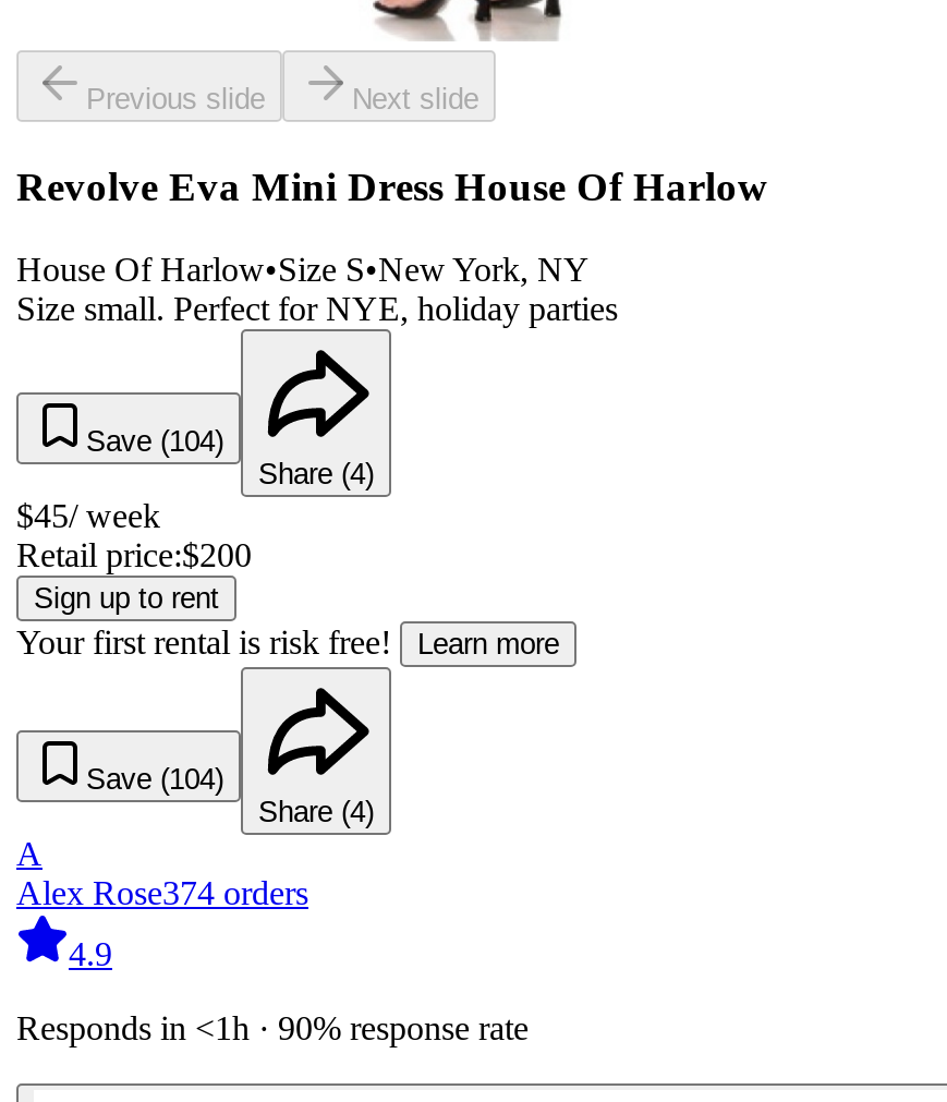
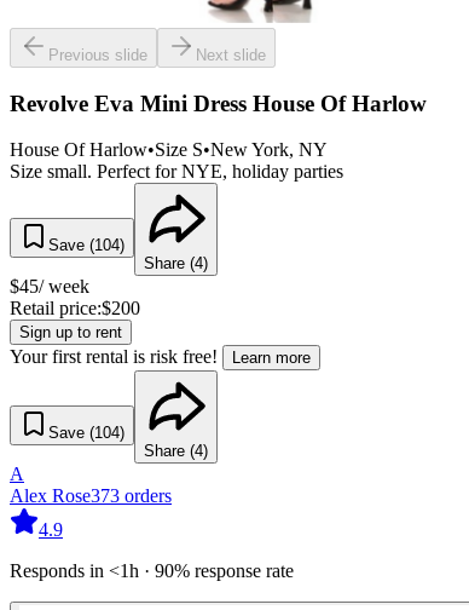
[16,875,308,912] Alex Rose374 orders -> [10,486,172,506] Alex Rose373 orders

